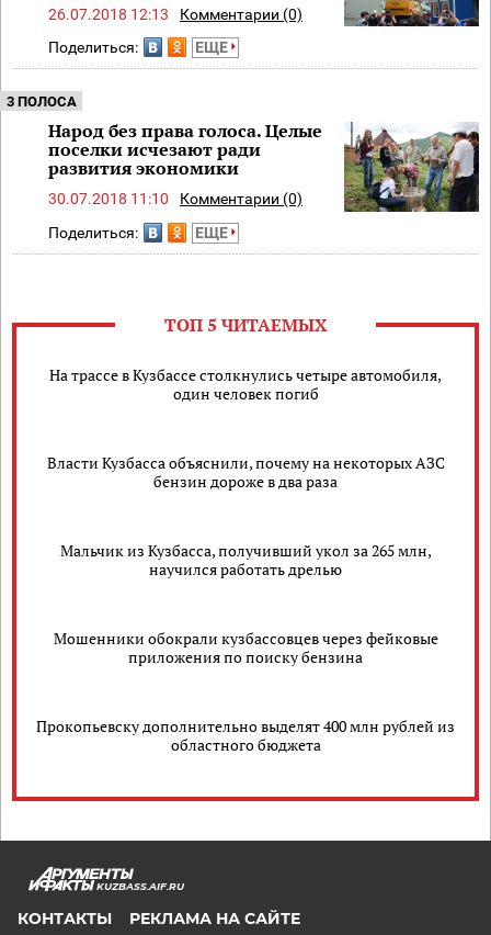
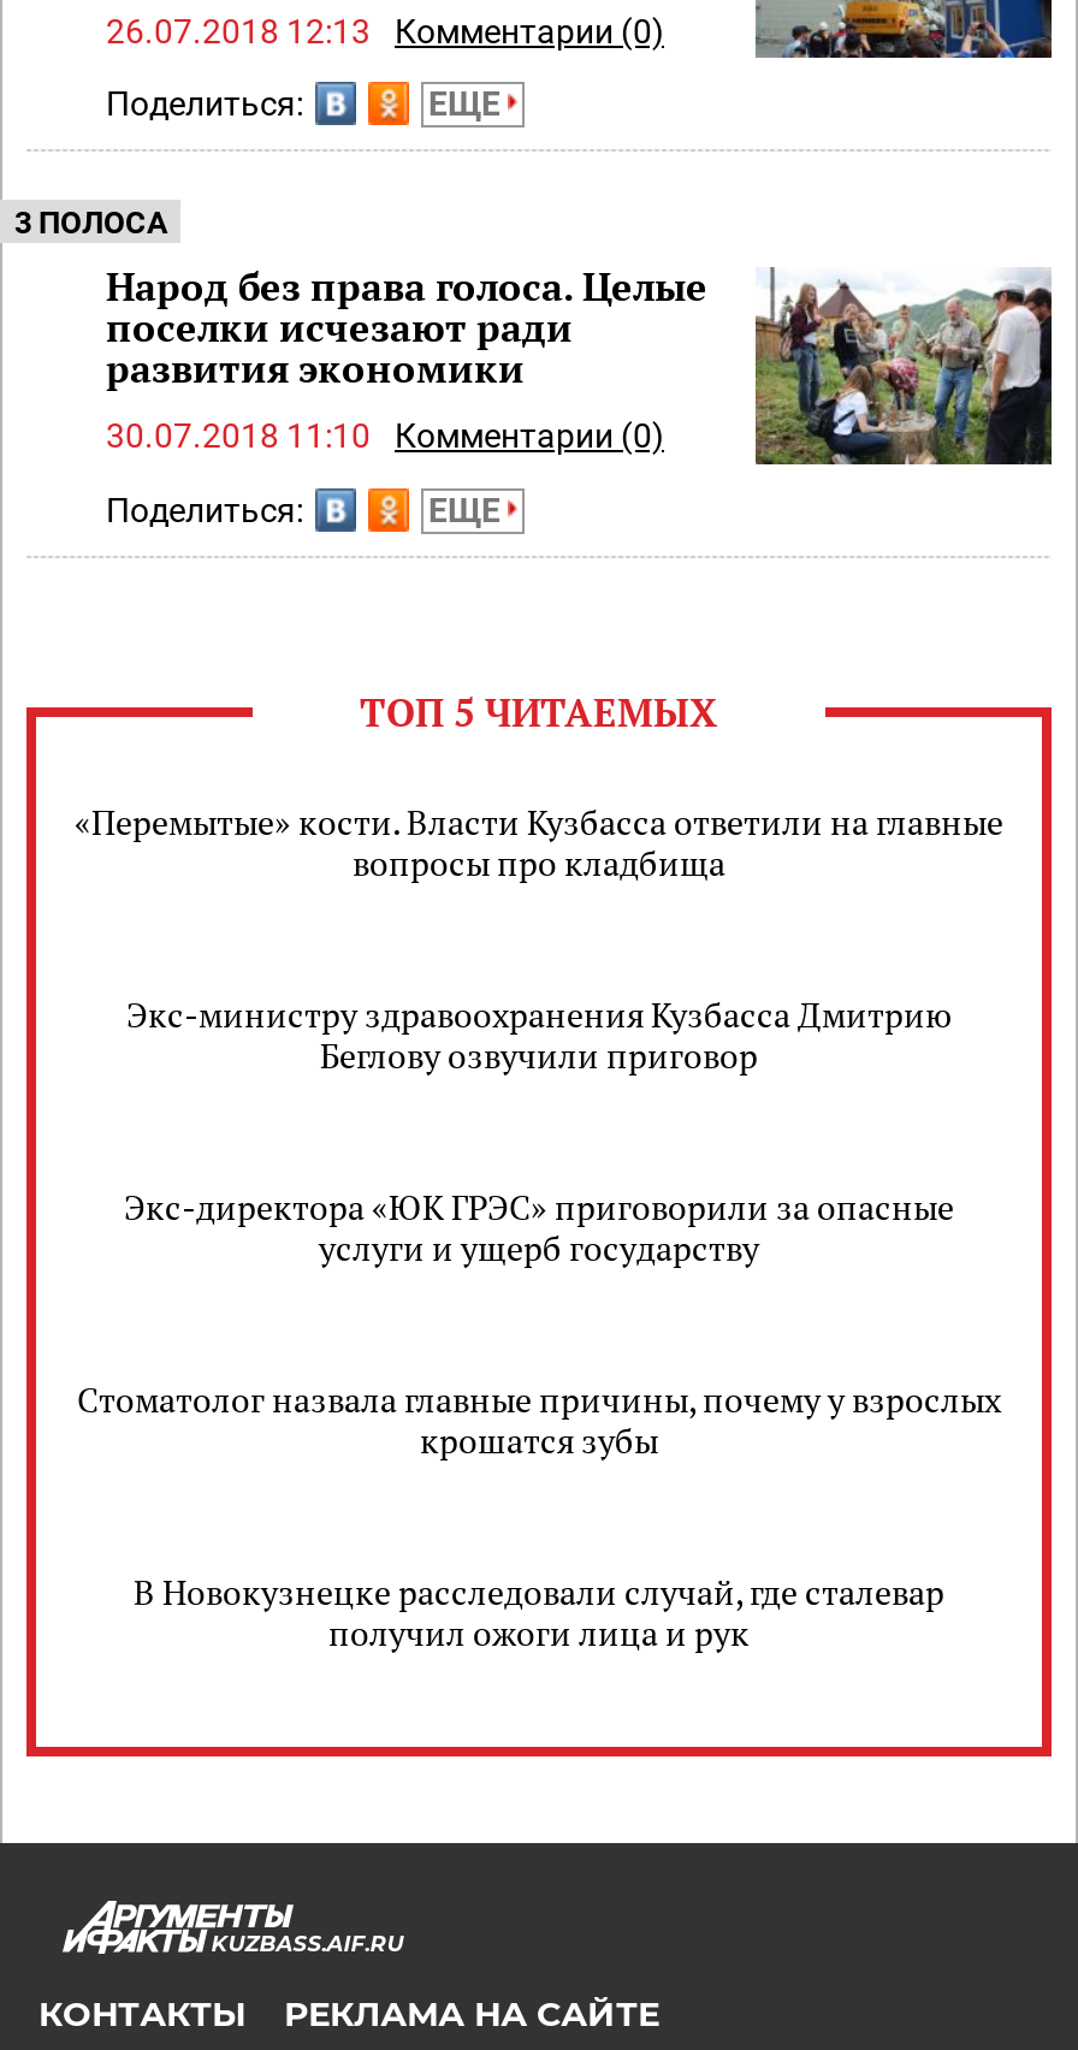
[49,364,442,403] На трассе в Кузбассе столкнулись четыре автомобиля, | один человек погиб -> [75,798,1003,884] «Перемытые» кости. Власти Кузбасса ответили на главные | вопросы про кладбища
[47,452,444,491] Власти Кузбасса объяснили, почему на некоторых АЗС | бензин дороже в два раза -> [126,990,952,1077] Экс-министру здравоохранения Кузбасса Дмитрию | Беглову озвучили приговор
[60,539,431,579] Мальчик из Кузбасса, получивший укол за 265 млн, | научился работать дрелью -> [124,1183,954,1269] Экс-директора «ЮК ГРЭС» приговорили за опасные | услуги и ущерб государству
[53,627,438,667] Мошенники обокрали кузбассовцев через фейковые | приложения по поиску бензина -> [77,1375,1001,1462] Стоматолог назвала главные причины, почему у взрослых | крошатся зубы
[36,715,455,755] Прокопьевску дополнительно выделят 400 млн рублей из | областного бюджета -> [134,1568,944,1654] В Новокузнецке расследовали случай, где сталевар | получил ожоги лица и рук

